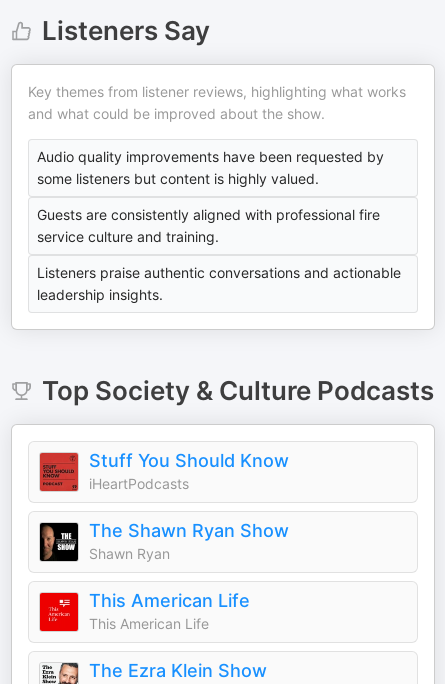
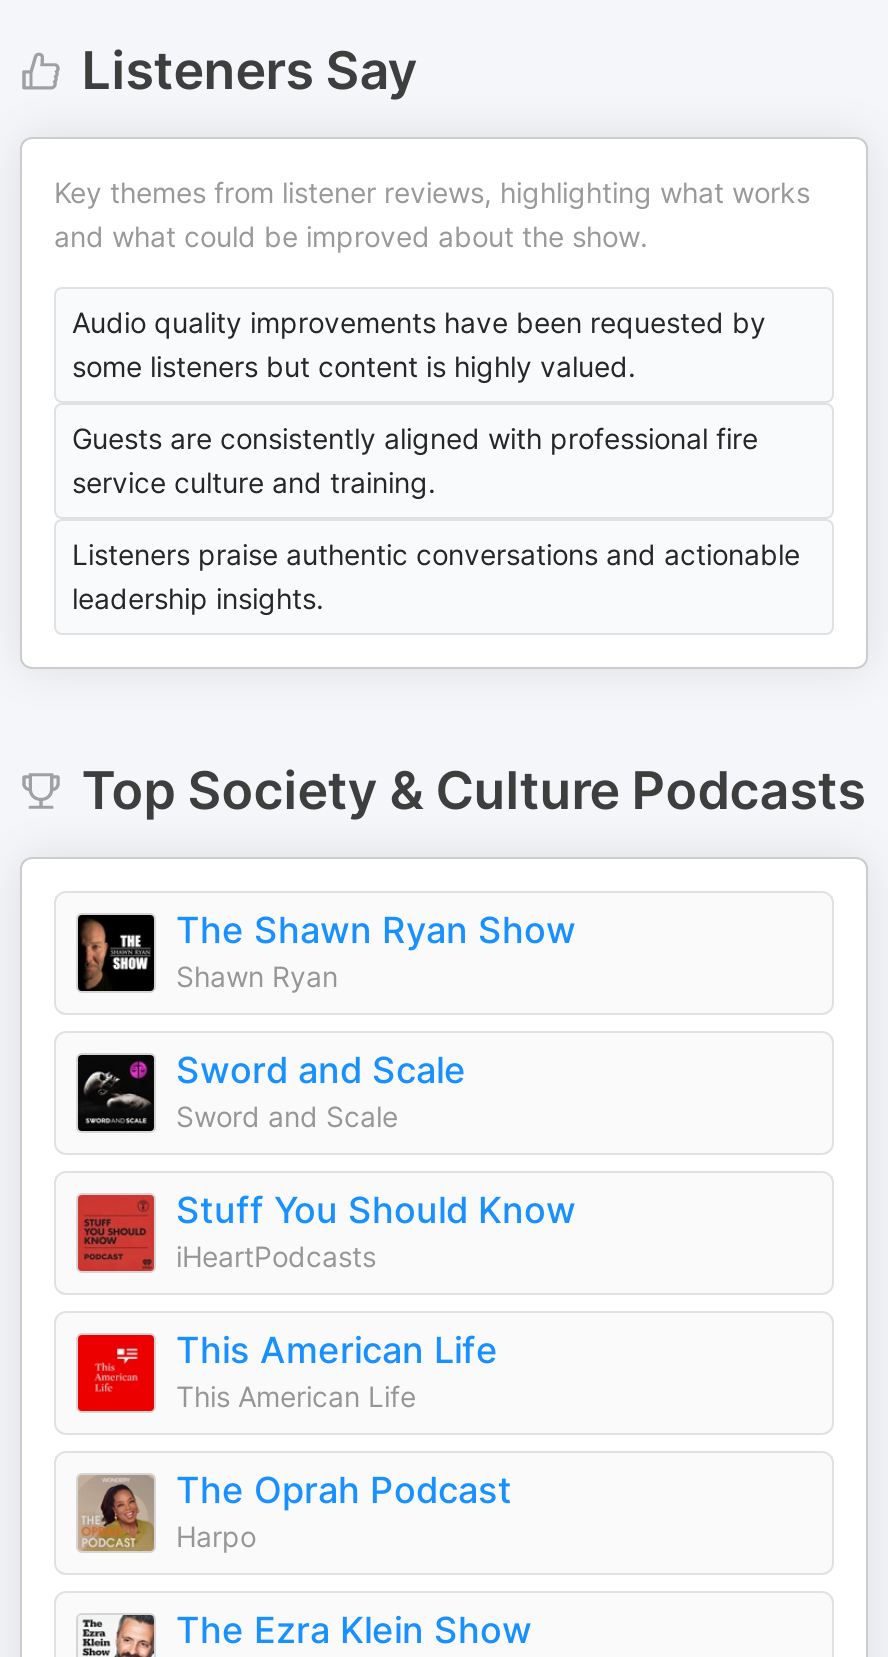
none -> [82,1049,466,1133] [image] | Sword and Scale | Sword and Scale
moved [39,520,289,562] -> [76,909,576,993]: [image] | The Shawn Ryan Show | Shawn Ryan
none -> [78,1469,512,1553] [image] | The Oprah Podcast | Harpo

